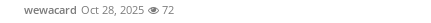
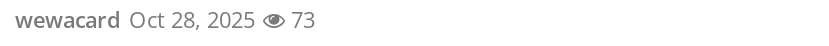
[24,2,174,17] wewacard Oct 28, 2025 72 -> [15,5,315,35] wewacard Oct 28, 2025 73

